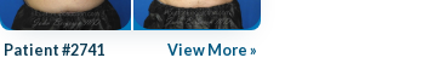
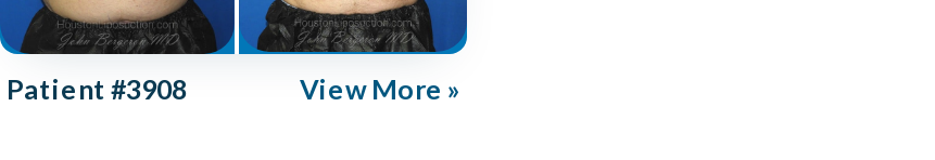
[4,41,104,60] Patient #2741 -> [7,74,187,106] Patient #3908

